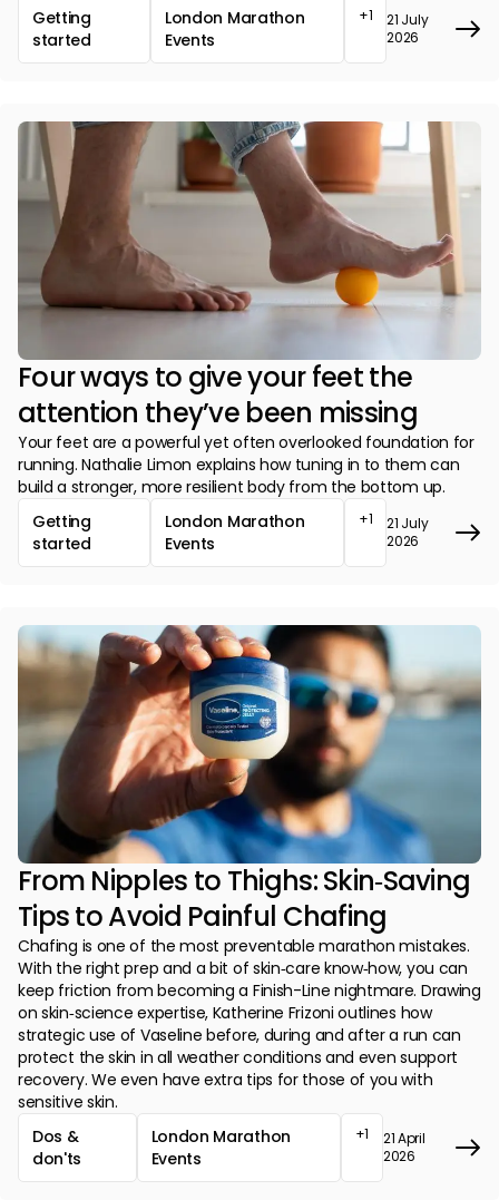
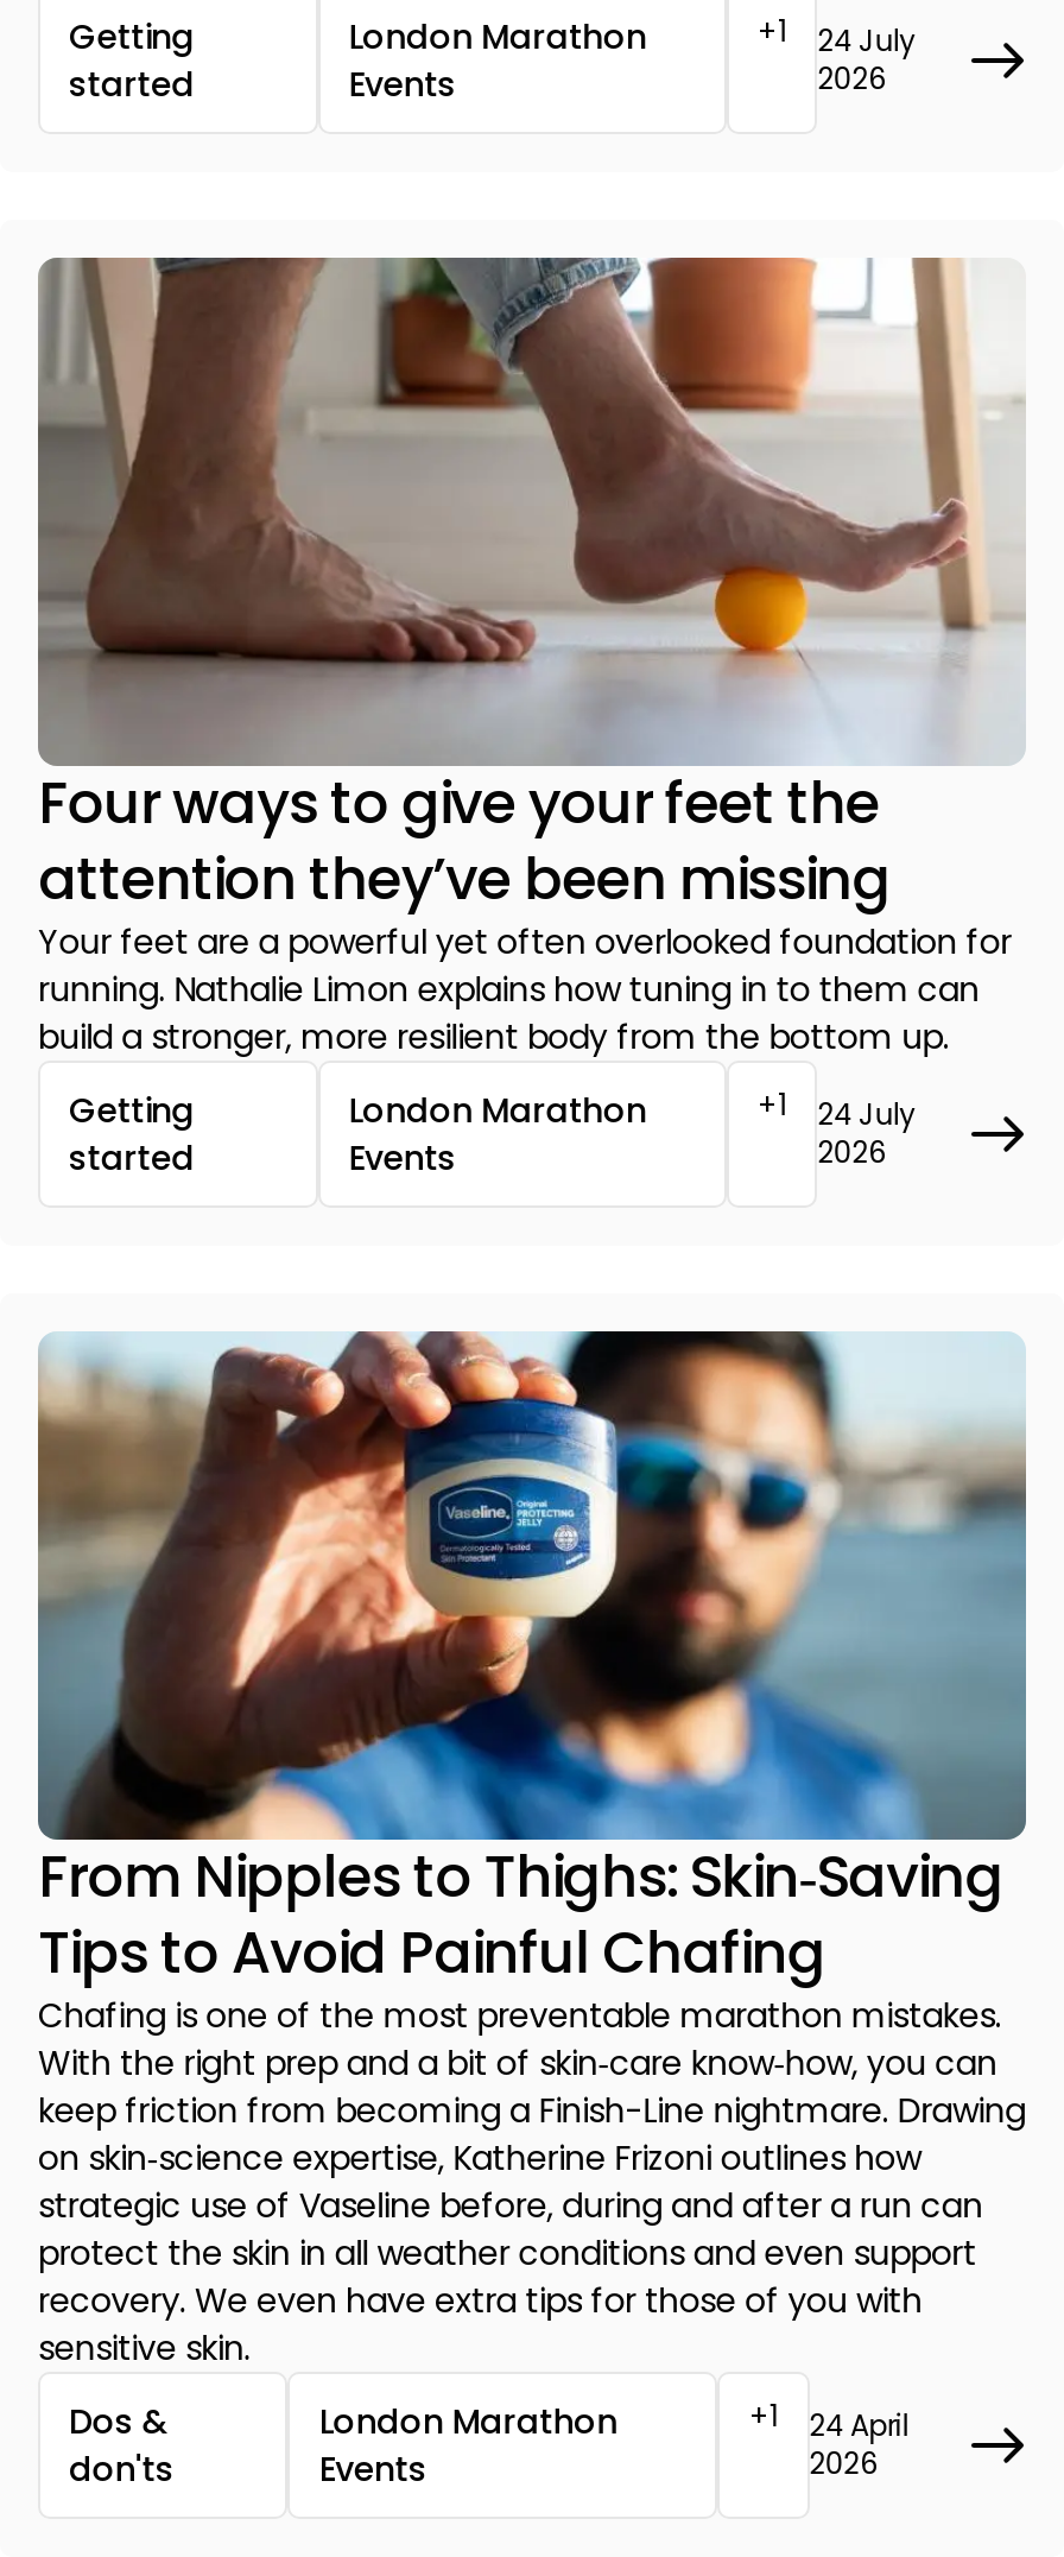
[387,10,428,29] 21 July -> [818,21,915,61] 24 July
[387,514,428,533] 21 July -> [818,1094,915,1134] 24 July
[383,1128,425,1147] 21 April -> [810,2404,908,2445] 24 April

